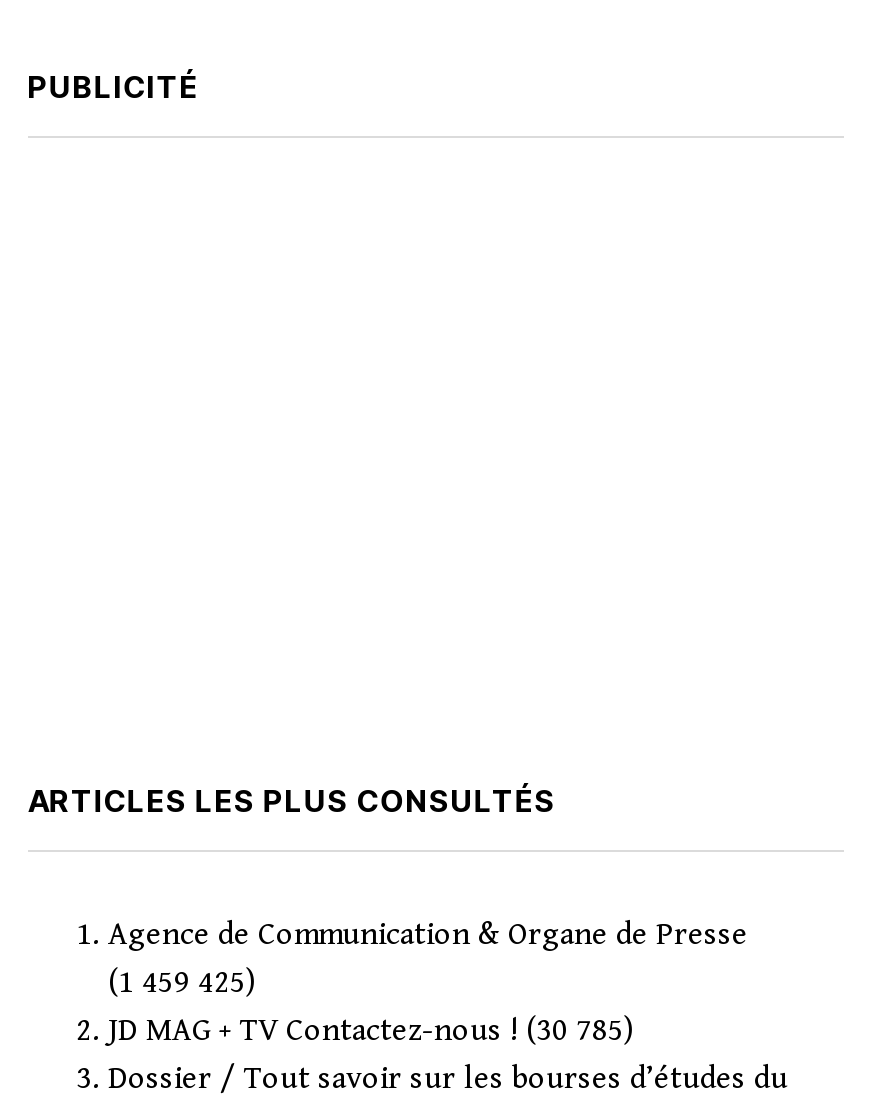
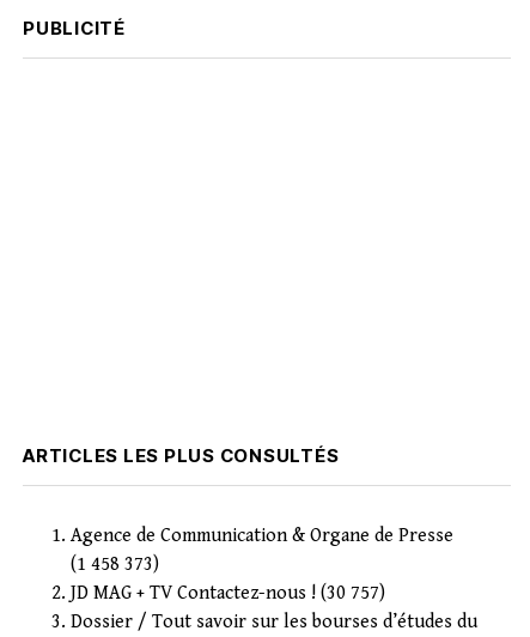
[108,964,256,1002] (1 459 425) -> [71,553,159,576] (1 458 373)
[108,1012,634,1050] JD MAG + TV Contactez-nous ! (30 785) -> [71,582,385,605] JD MAG + TV Contactez-nous ! (30 757)

